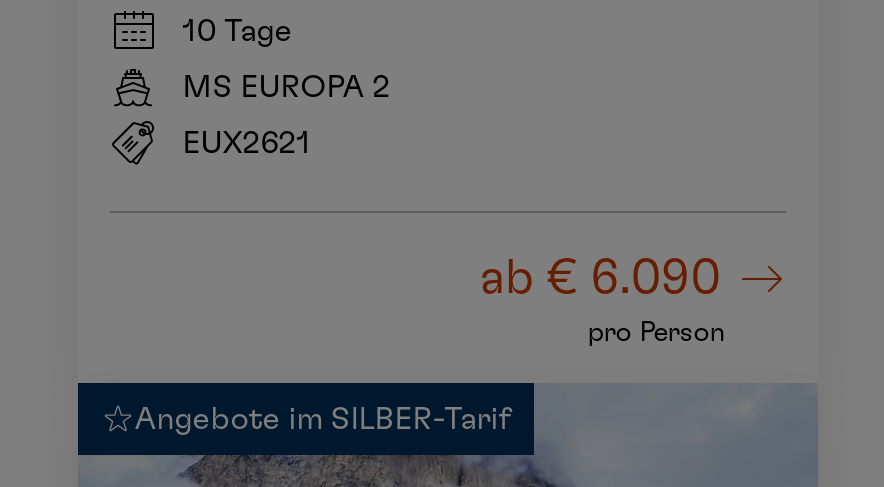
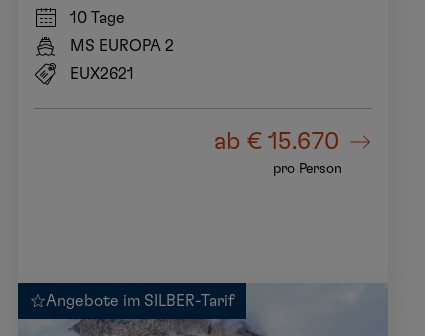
[480,254,722,302] ab € 6.090 -> [213,130,340,154] ab € 15.670

